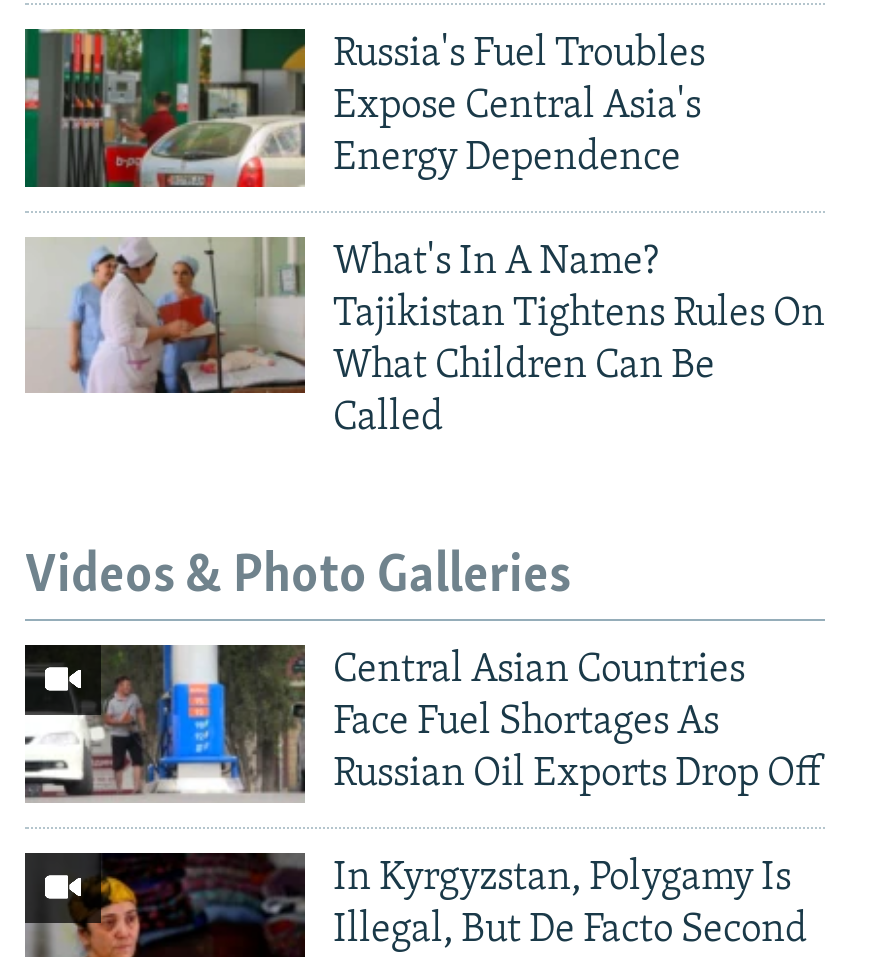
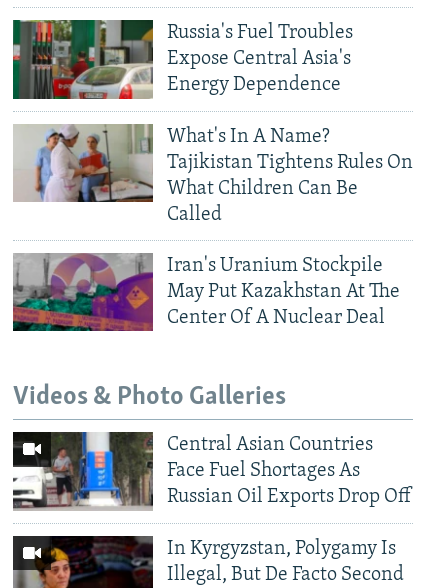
none -> [12,252,400,332] [image] | Iran's Uranium Stockpile | May Put Kazakhstan At The | Center Of A Nuclear Deal

